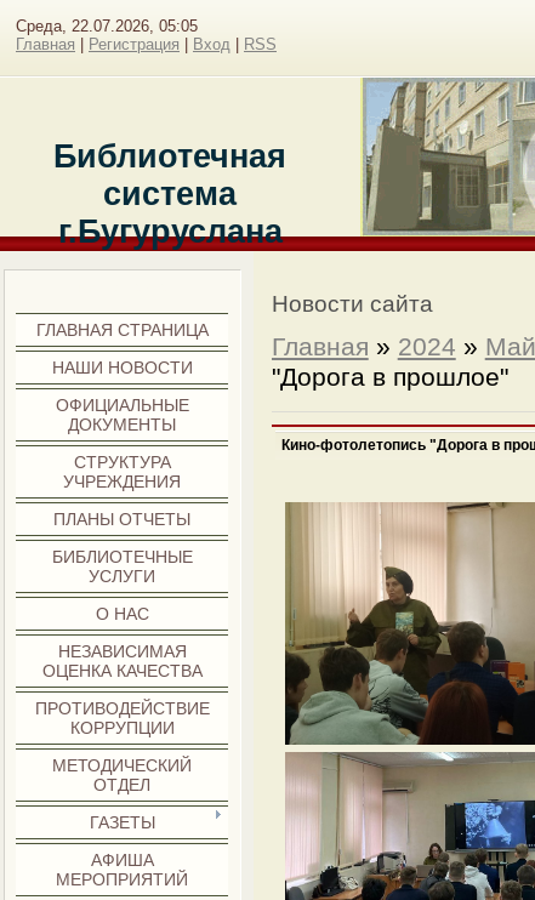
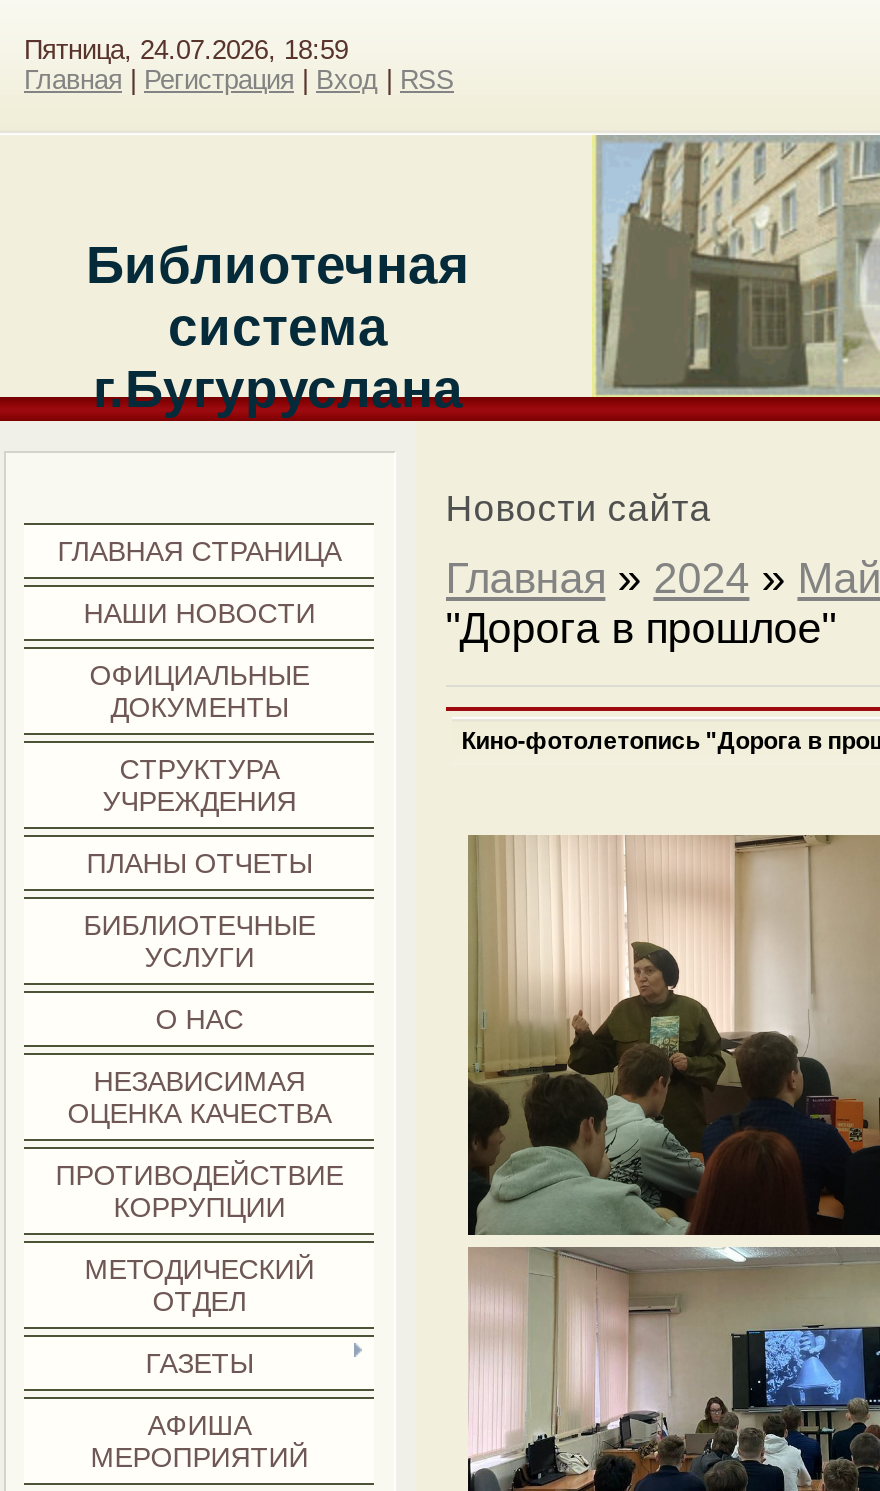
[16,17,198,35] Среда, 22.07.2026, 05:05 -> [24,35,348,65] Пятница, 24.07.2026, 18:59

